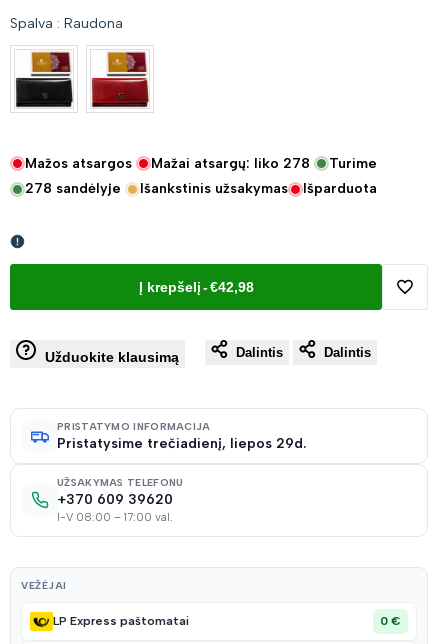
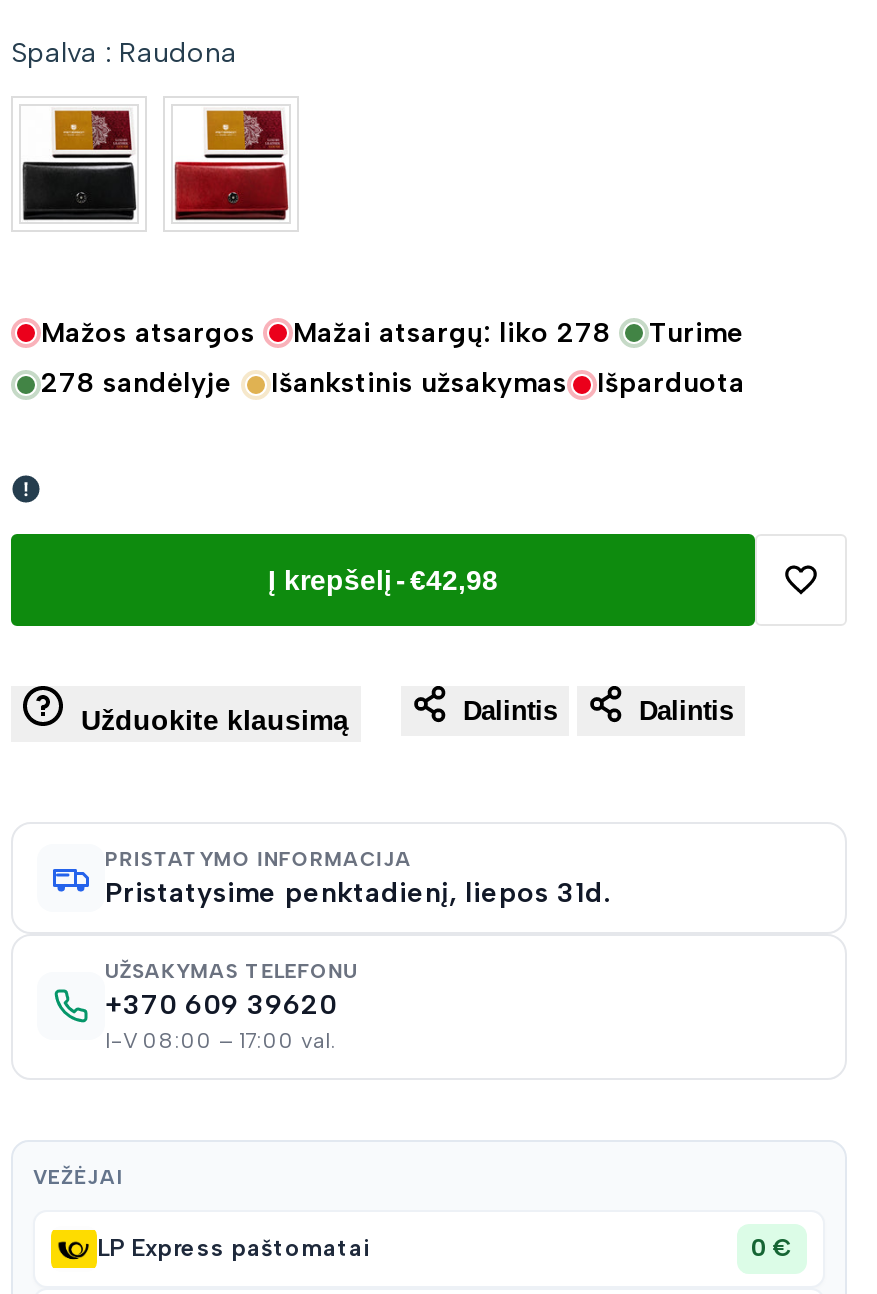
[57,435,306,452] Pristatysime trečiadienį, liepos 29d. -> [105,876,609,910] Pristatysime penktadienį, liepos 31d.

